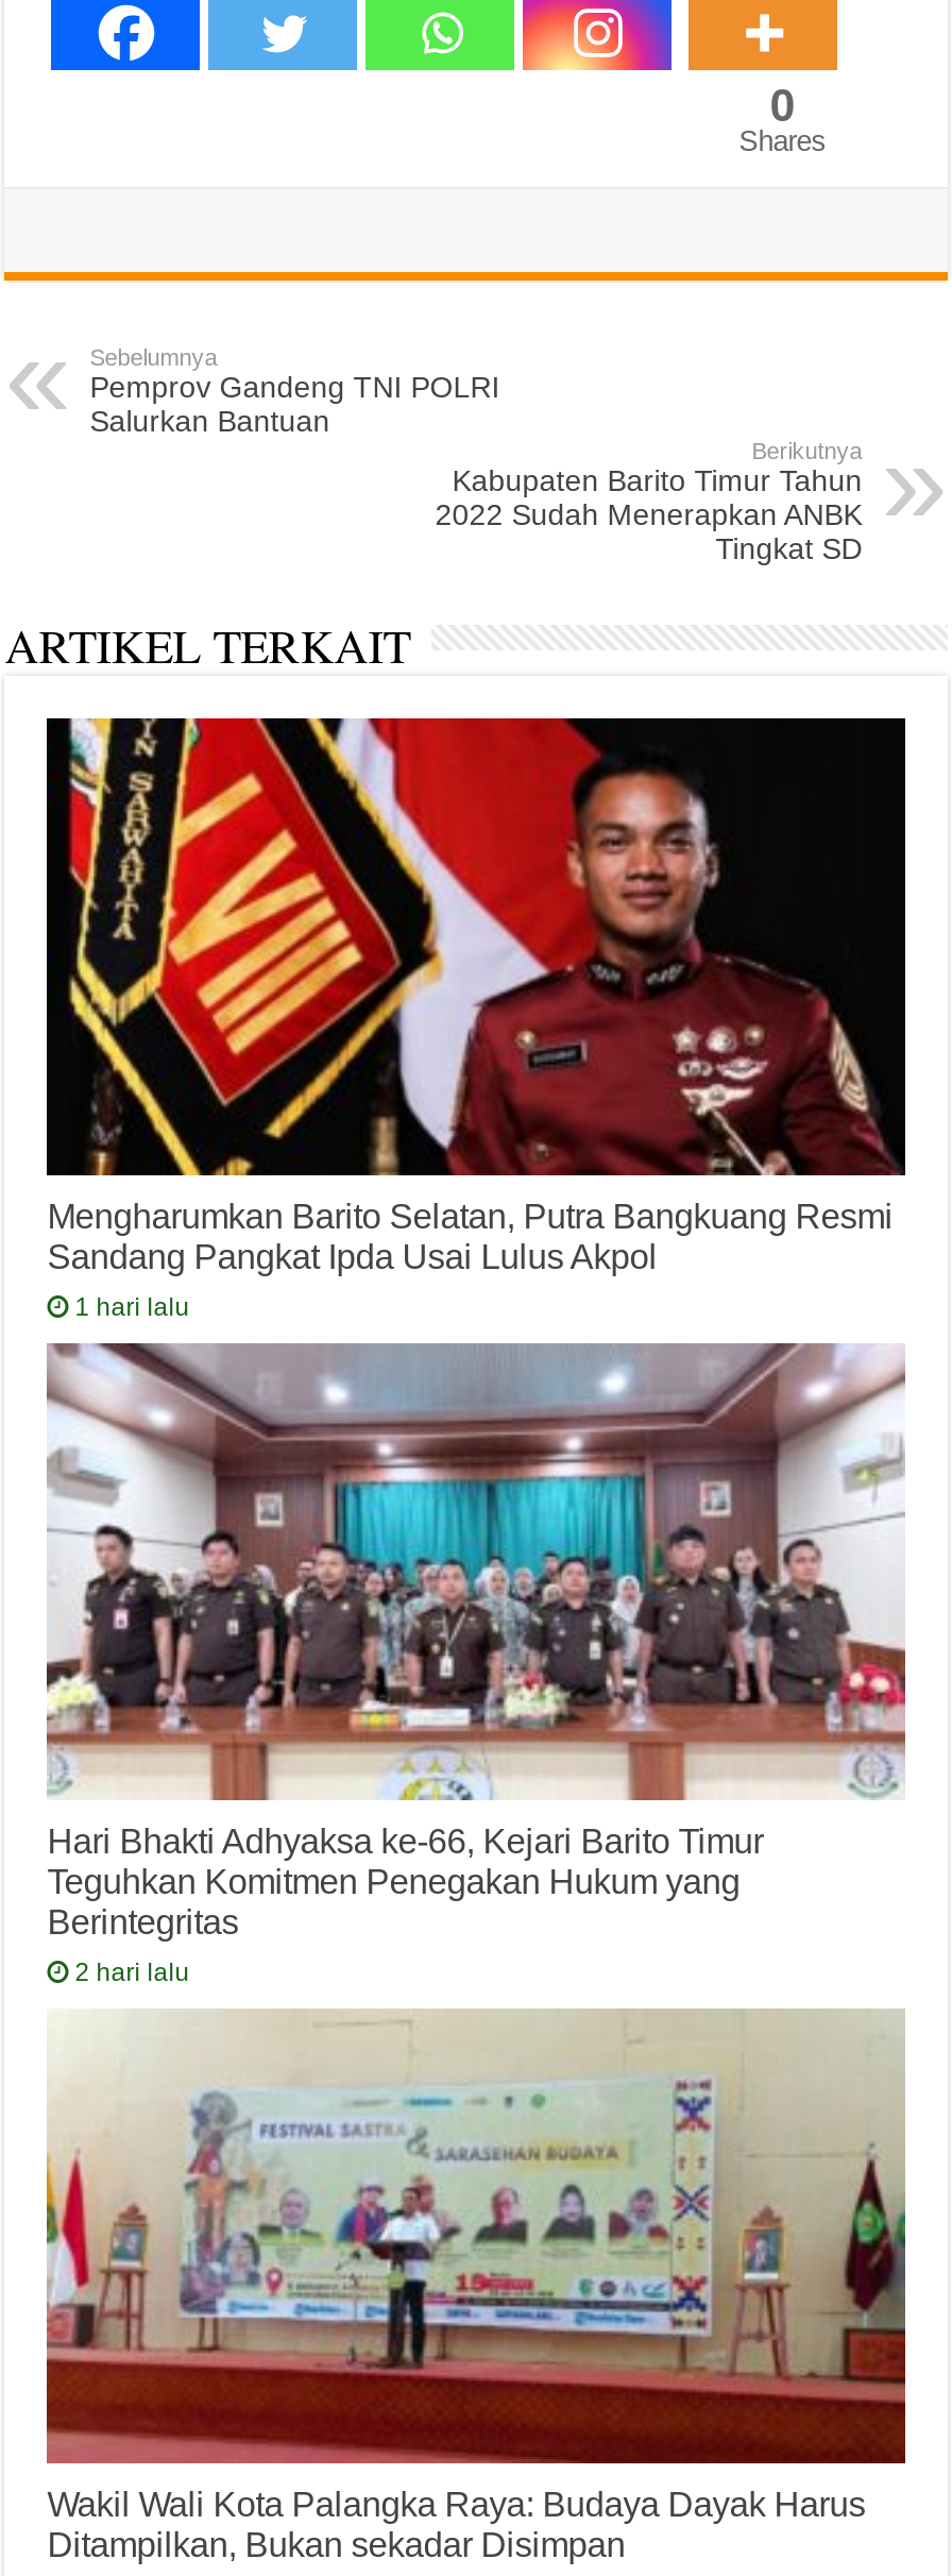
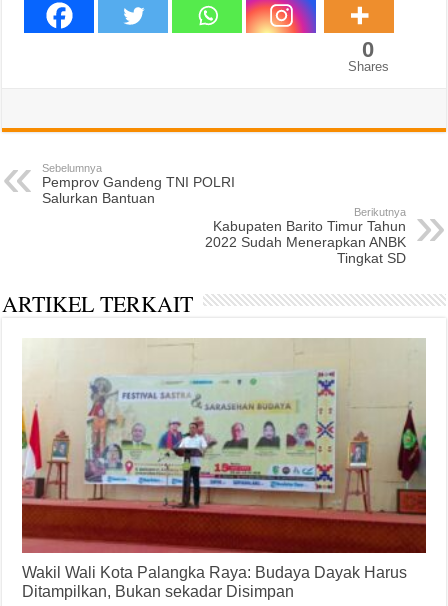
[45,716,907,1322] [image] | Mengharumkan Barito Selatan, Putra Bangkuang Resmi | Sandang Pangkat Ipda Usai Lulus Akpol | 1 hari lalu -> none
[45,1341,907,1986] [image] | Hari Bhakti Adhyaksa ke-66, Kejari Barito Timur | Teguhkan Komitmen Penegakan Hukum yang | Berintegritas | 2 hari lalu -> none

